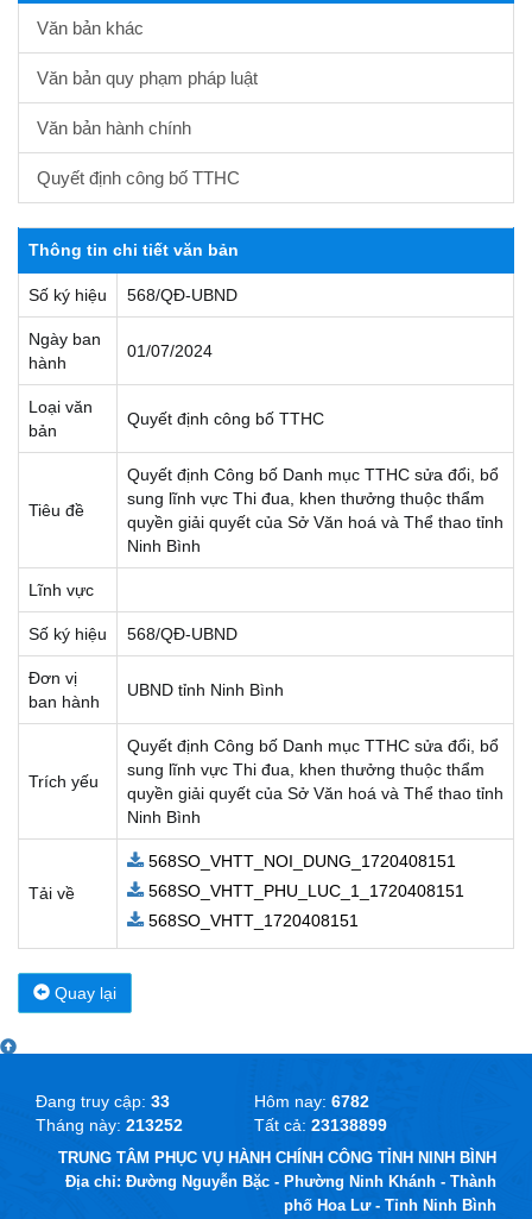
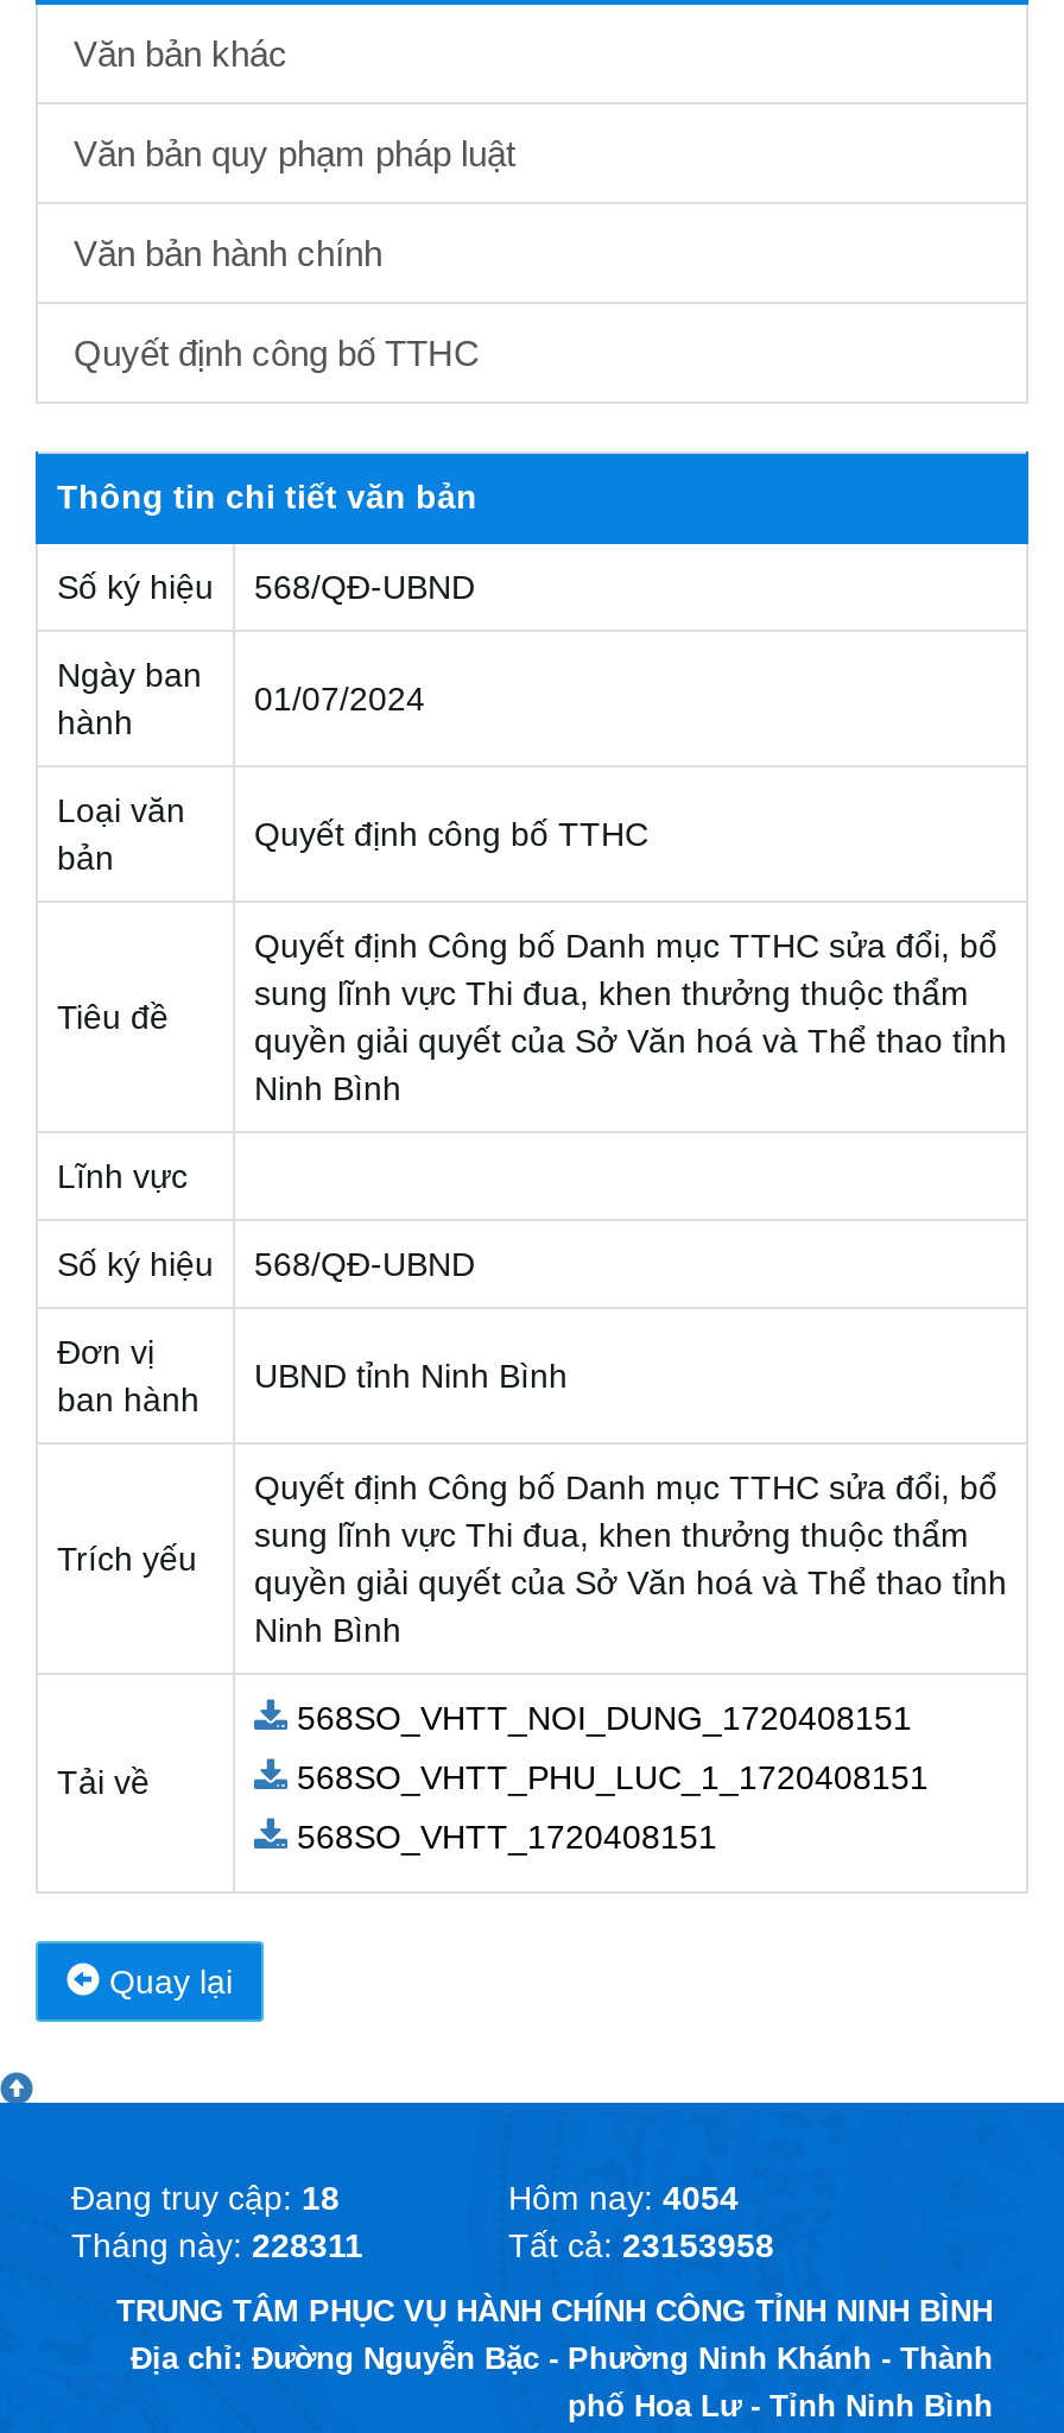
[36,1092,170,1111] Đang truy cập: 33 -> [71,2179,340,2217] Đang truy cập: 18
[254,1092,369,1111] Hôm nay: 6782 -> [508,2179,739,2217] Hôm nay: 4054
[36,1116,183,1135] Tháng này: 213252 -> [71,2226,363,2264] Tháng này: 228311
[254,1116,387,1135] Tất cả: 23138899 -> [508,2226,774,2264] Tất cả: 23153958

